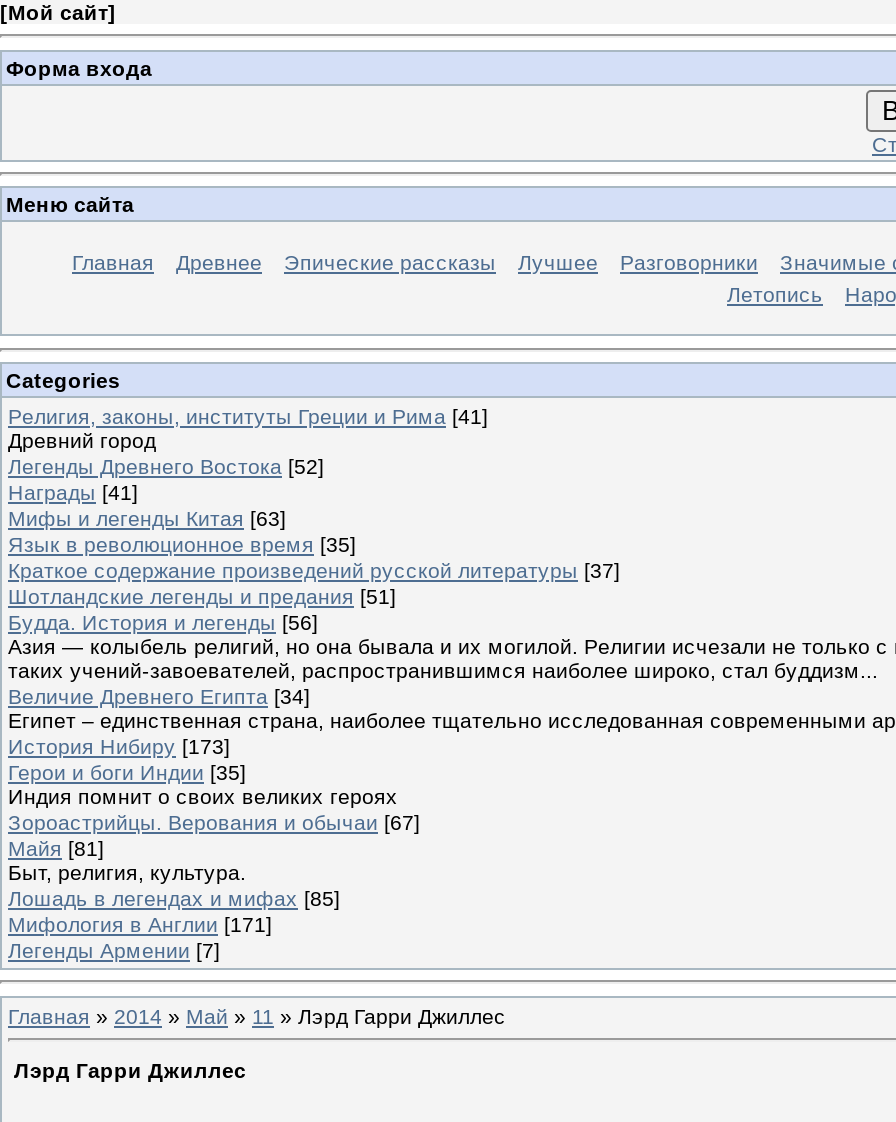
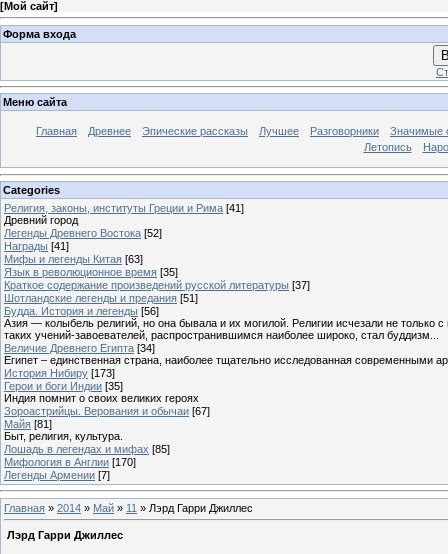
[8,912,272,936] Мифология в Англии [171] -> [4,456,136,468] Мифология в Англии [170]

